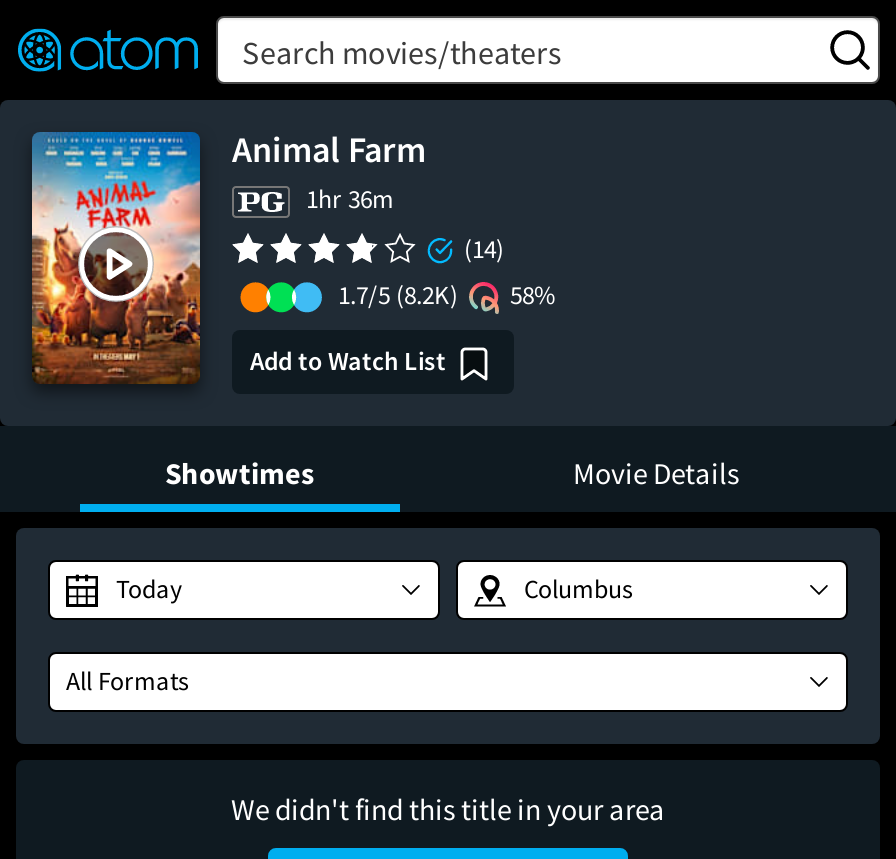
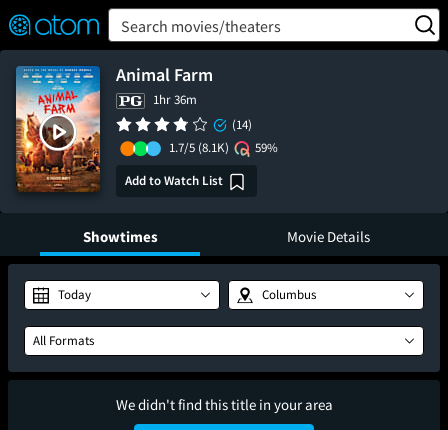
[338,278,556,312] 1.7/5 (8.2K) | 58% -> [169,139,278,156] 1.7/5 (8.1K) | 59%

